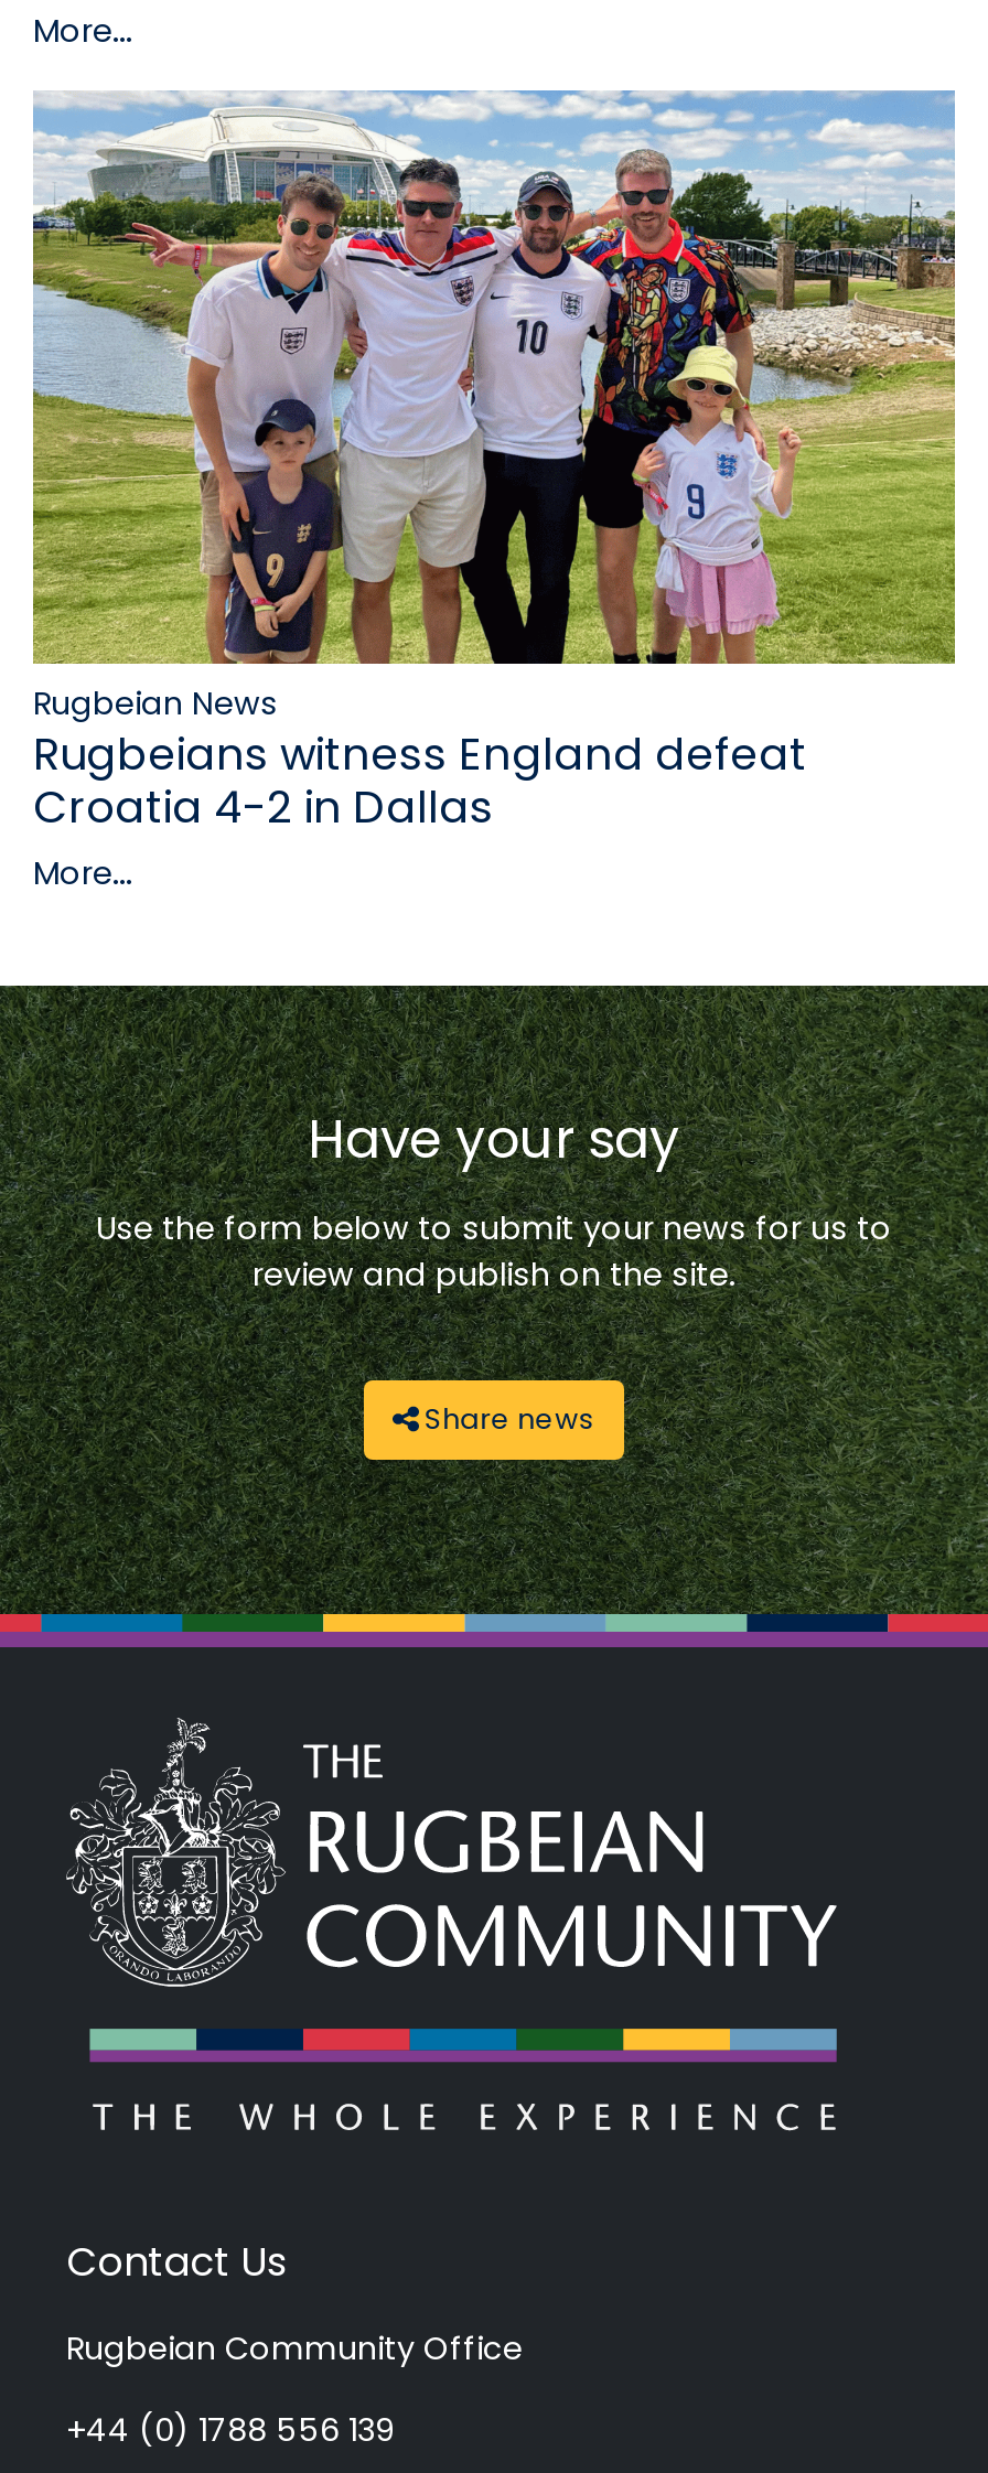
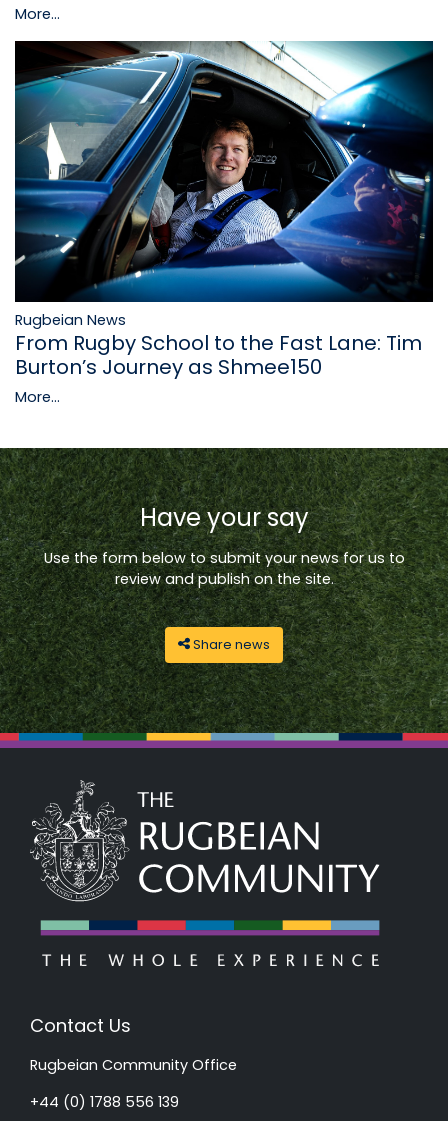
[31,88,957,839] [image] | Rugbeians witness England defeat | Croatia 4-2 in Dallas -> [14,40,434,380] [image] | From Rugby School to the Fast Lane: Tim | Burton’s Journey as Shmee150

